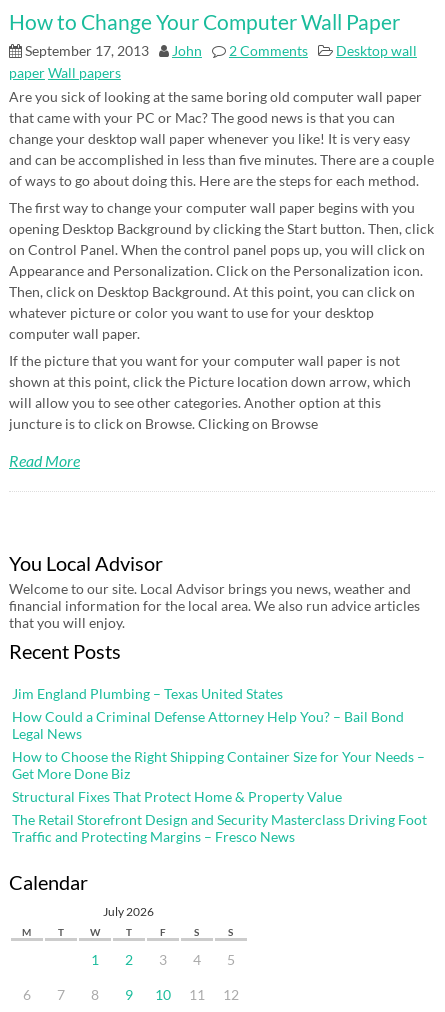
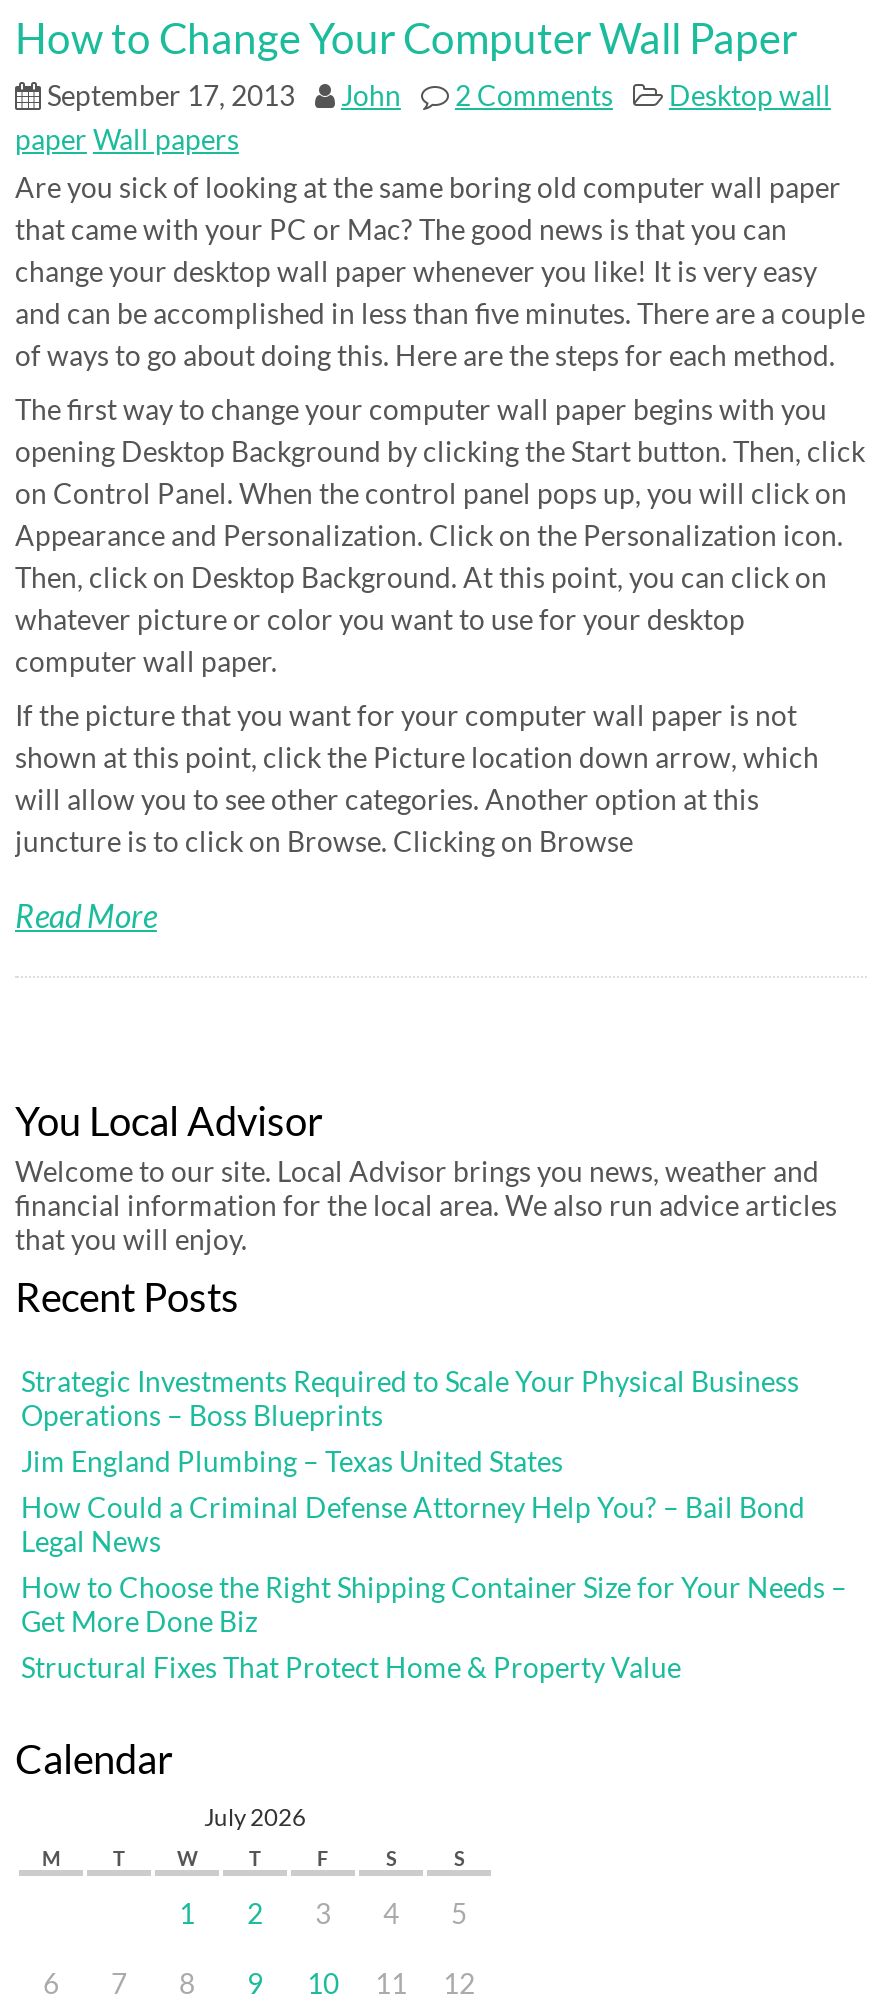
none -> [21,1364,799,1432] Strategic Investments Required to Scale Your Physical Business | Operations – Boss Blueprints
moved [12,685,425,805] -> [21,1444,847,1684]: Jim England Plumbing – Texas United States | How Could a Criminal Defense Attorney Help You? – Bail Bond | Legal News | How to Choose the Right Shipping Container Size for Your Needs – | Get More Done Biz | Structural Fixes That Protect Home & Property Value
[12,811,427,845] The Retail Storefront Design and Security Masterclass Driving Foot | Traffic and Protecting Margins – Fresco News -> none

